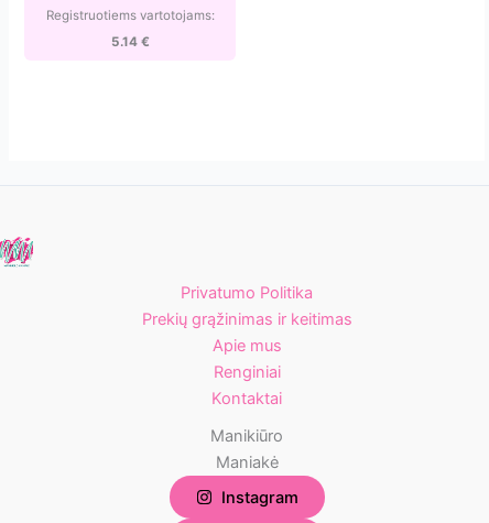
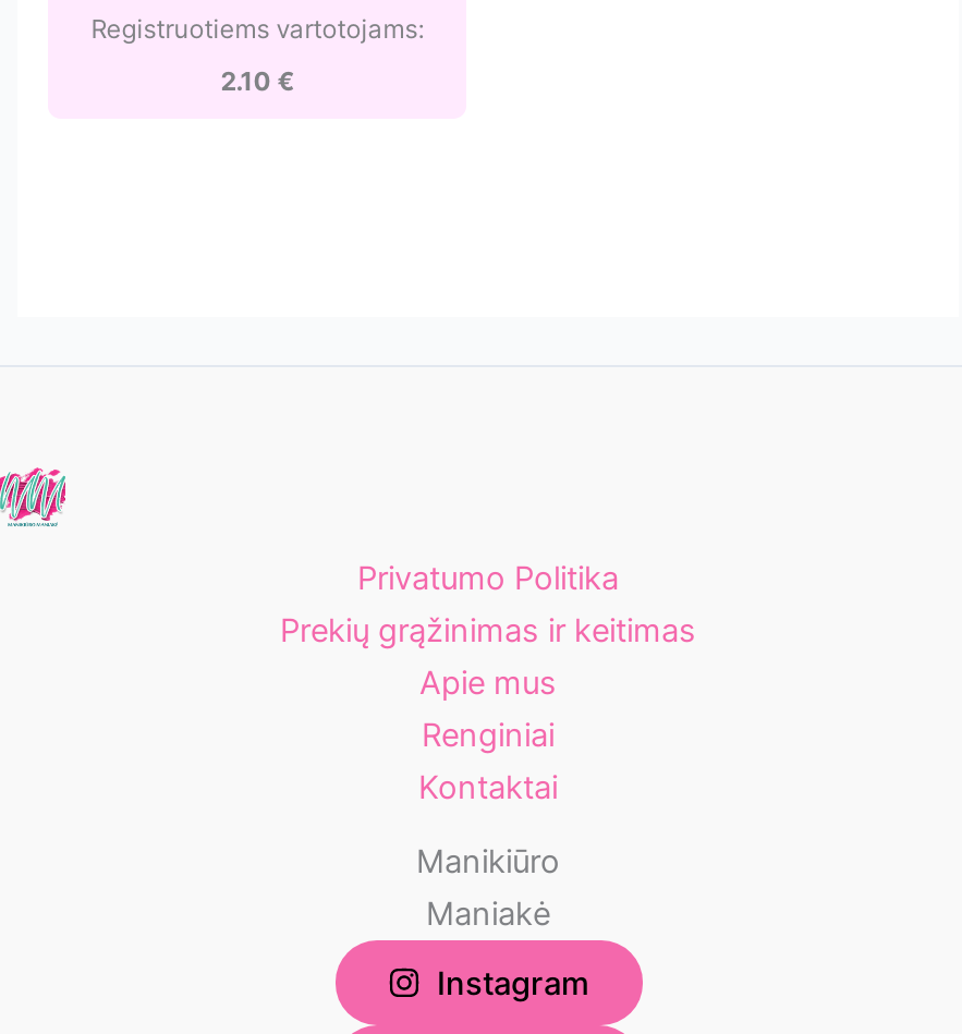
[111,34,149,49] 5.14 € -> [221,65,295,96] 2.10 €

